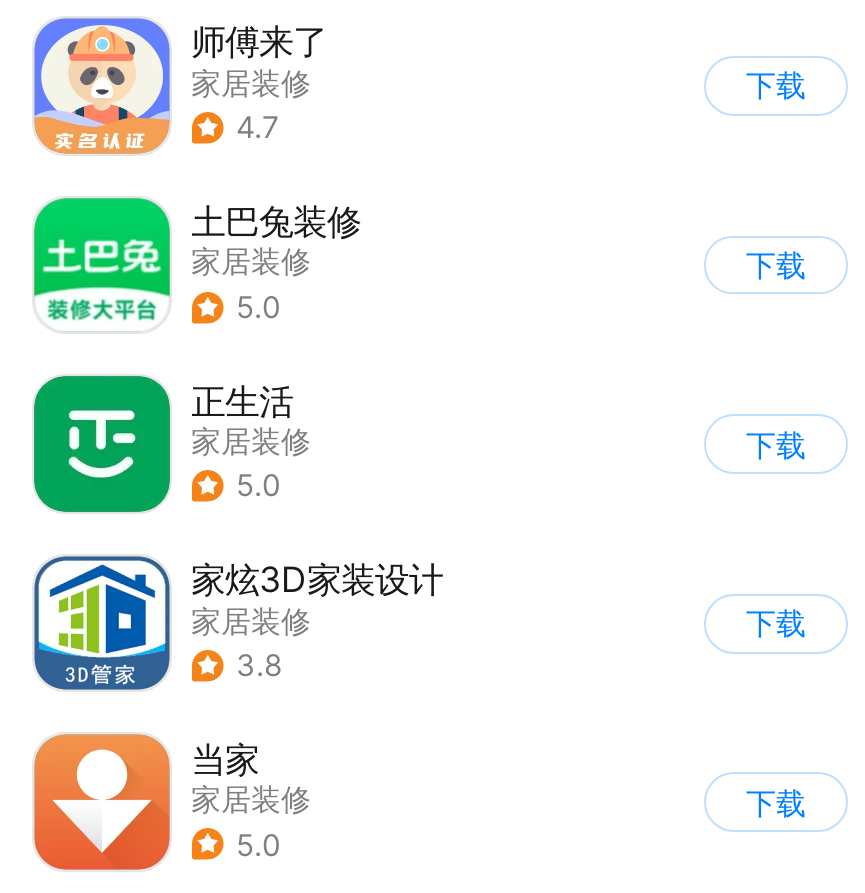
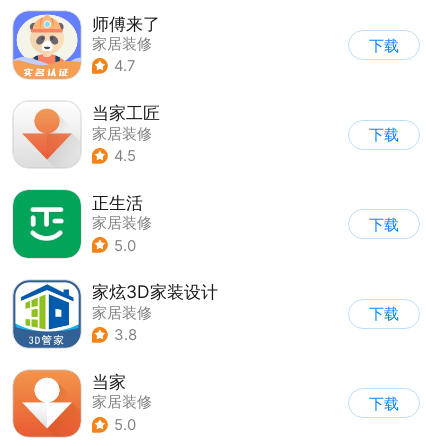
[32,196,361,328] [image] | 土巴兔装修 -> [13,101,159,166] [image] | 当家工匠
[236,290,280,326] 5.0 -> [114,147,136,165] 4.5

